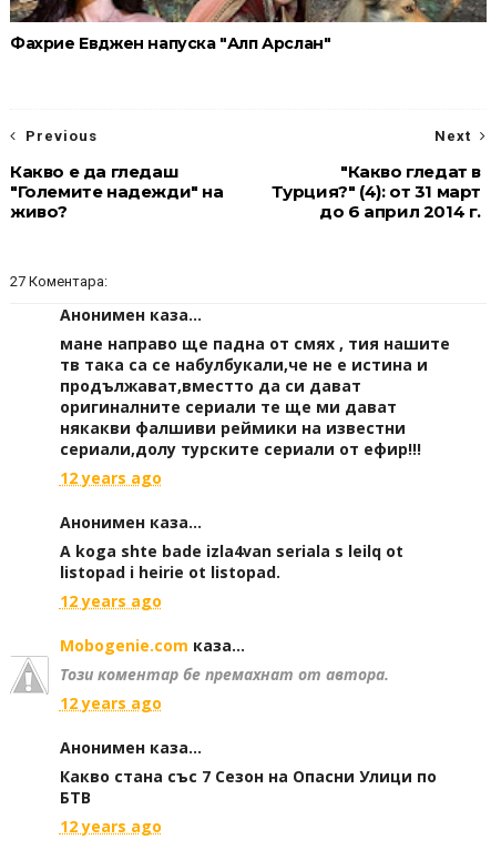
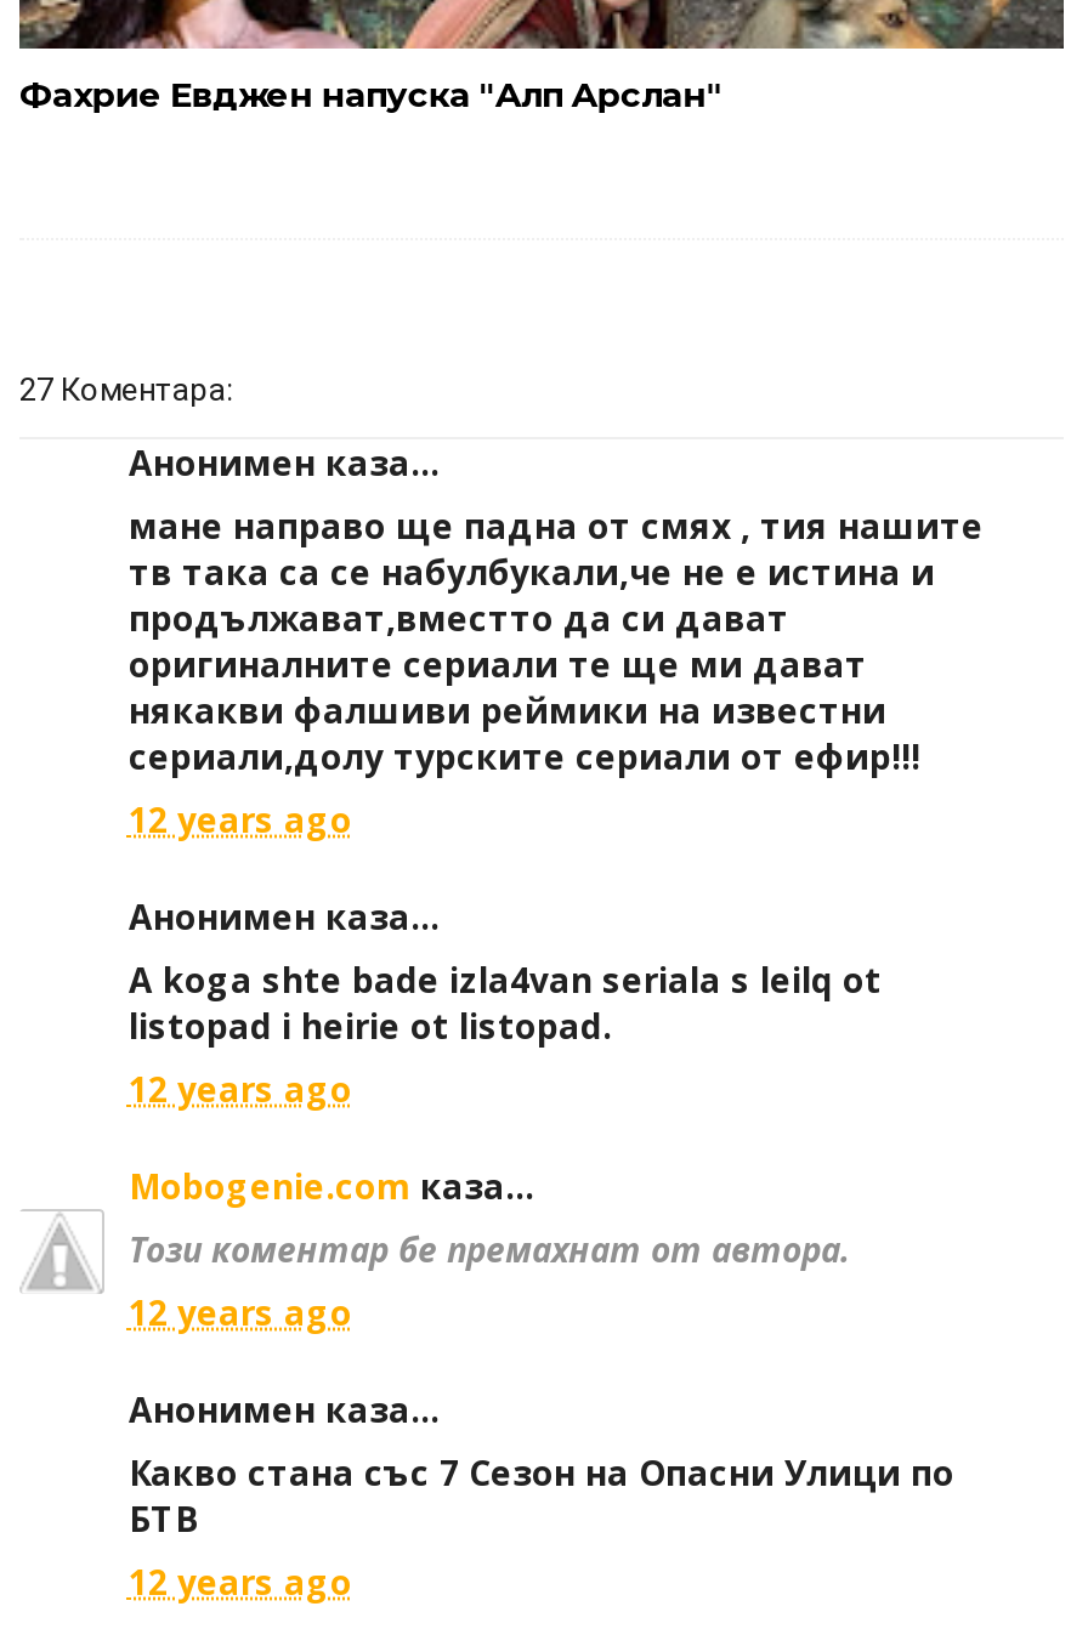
[10,127,223,221] Previous | Какво е да гледаш | "Големите надежди" на | живо? -> none
[271,127,481,221] Next | "Какво гледат в | Турция?" (4): от 31 март | до 6 април 2014 г. -> none

